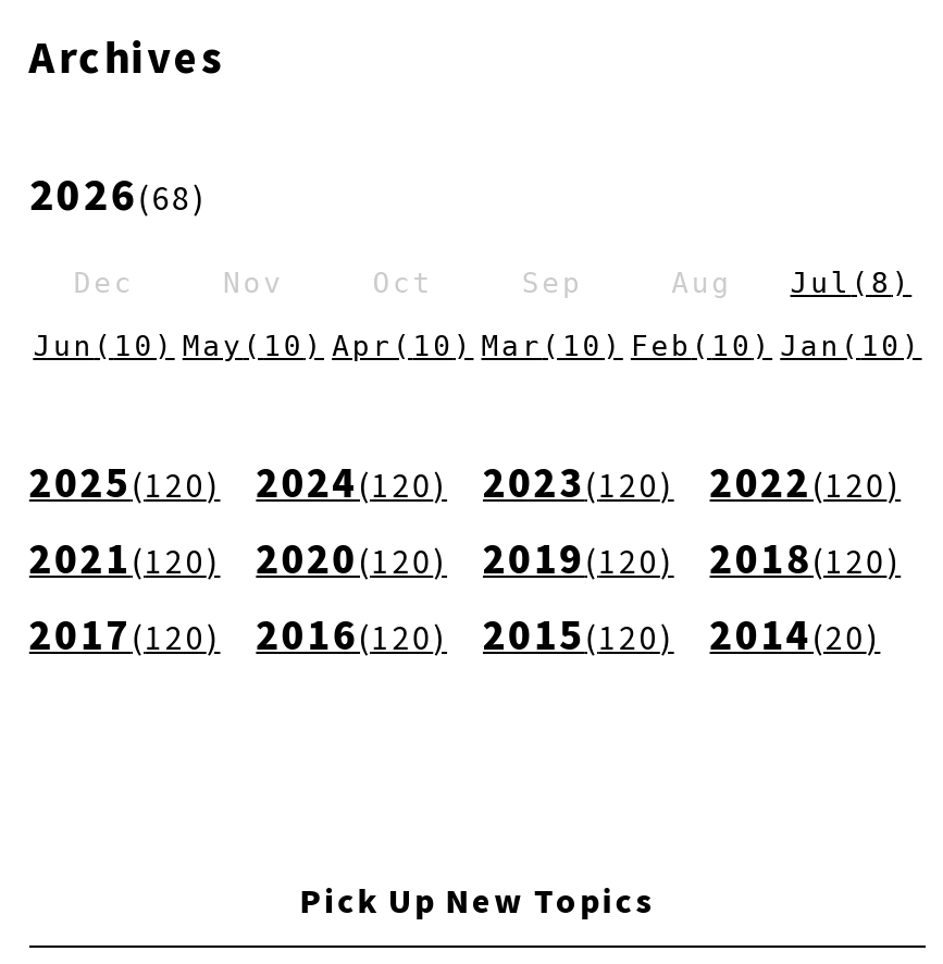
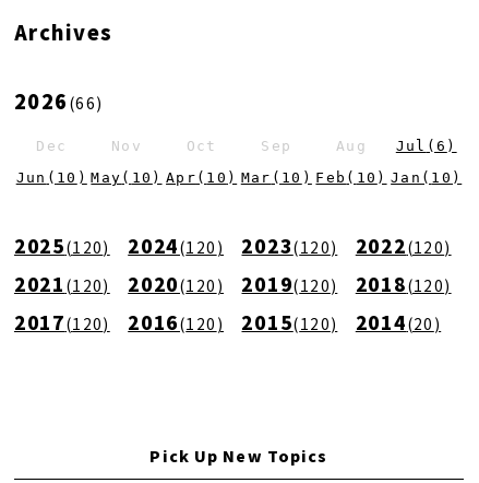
[29,165,207,222] 2026(68) -> [14,86,103,114] 2026(66)
[671,268,912,300] Aug Jul (8) -> [336,137,457,154] Aug Jul (6)

